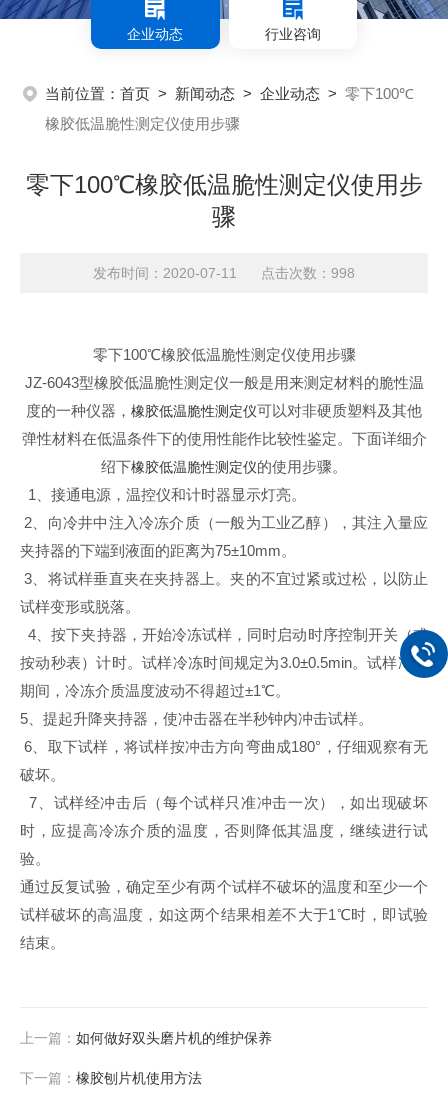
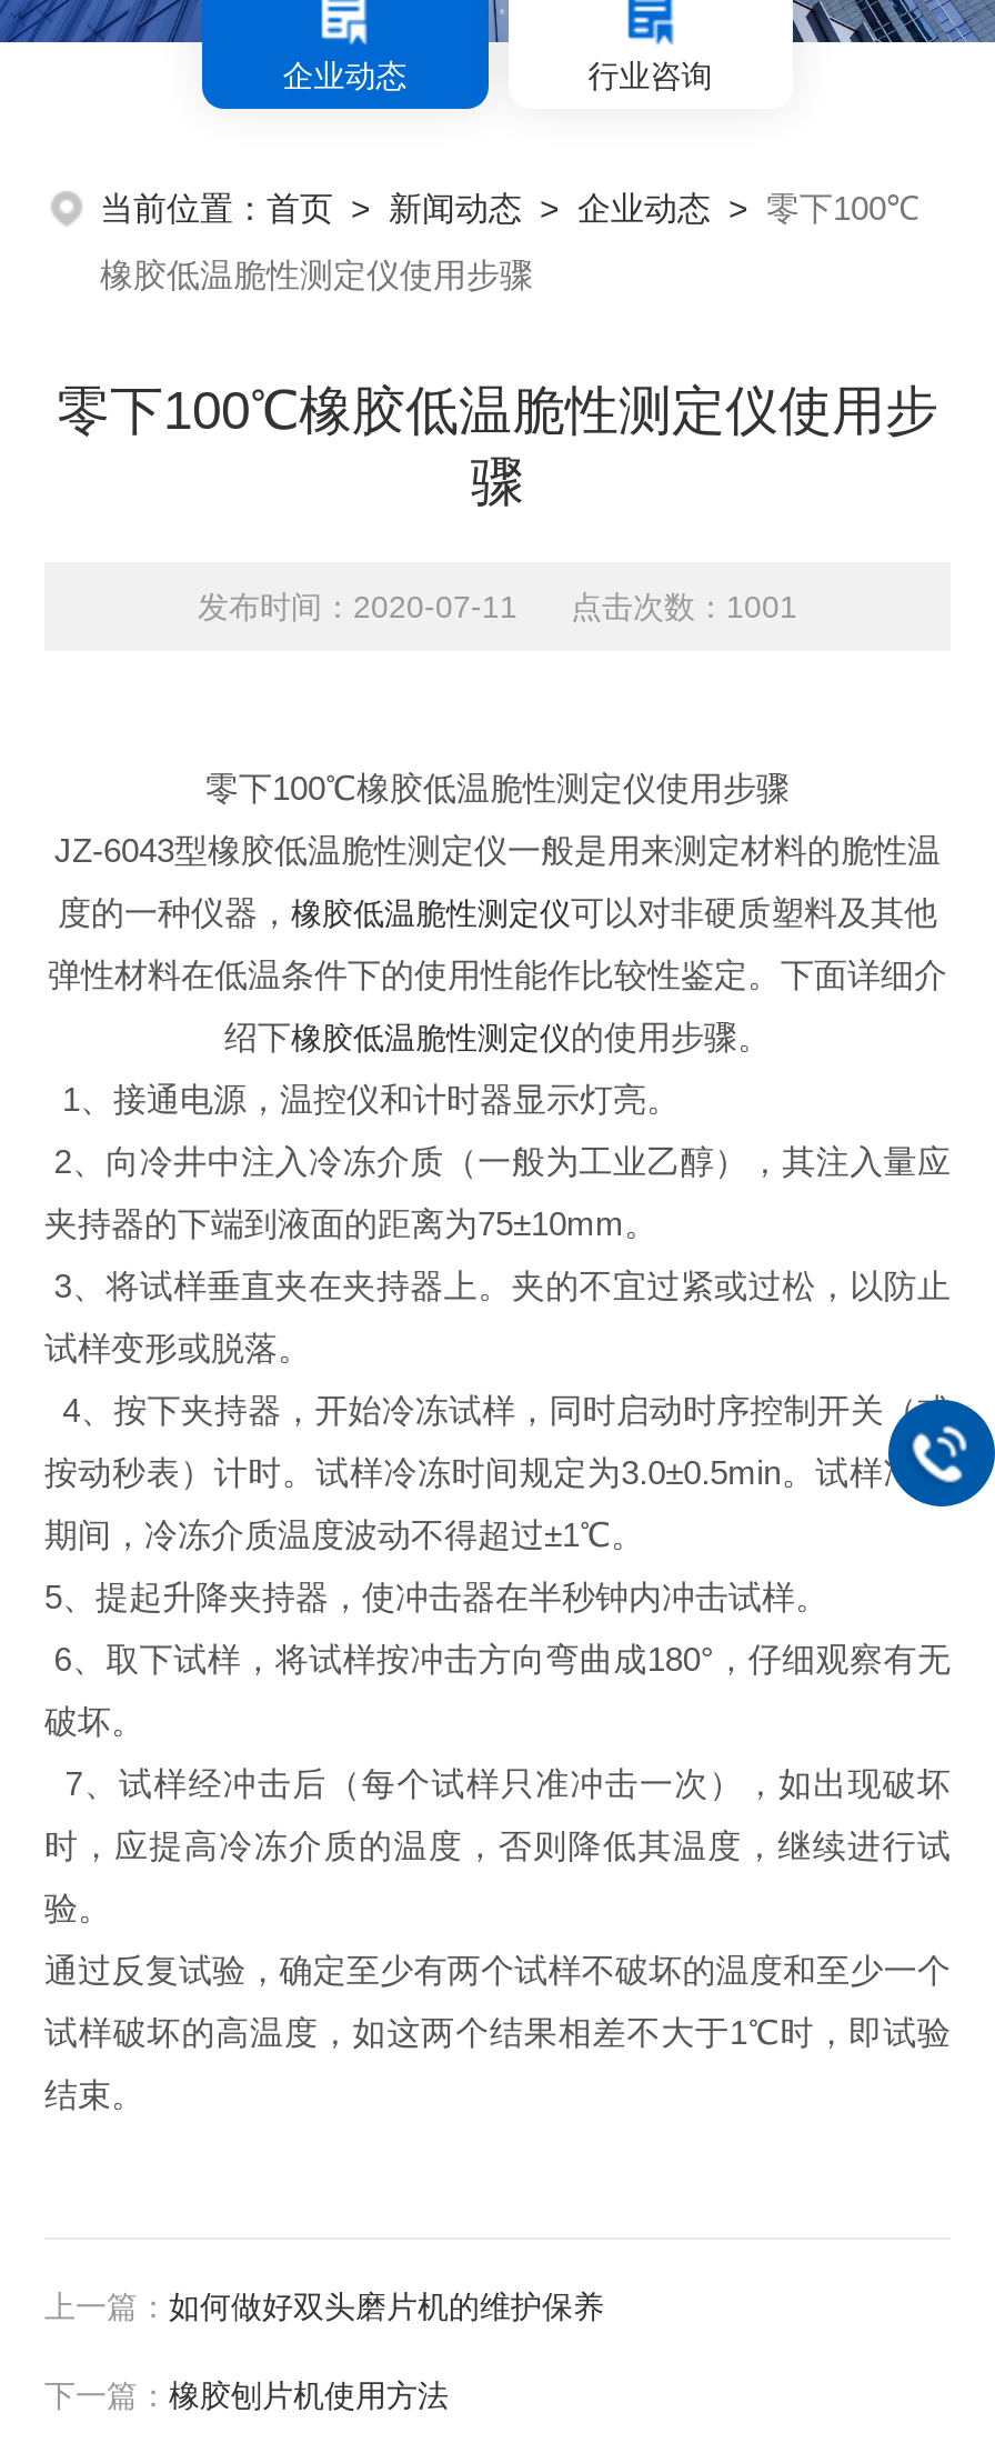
[93,265,355,281] 发布时间：2020-07-11 点击次数：998 -> [198,589,797,624] 发布时间：2020-07-11 点击次数：1001

